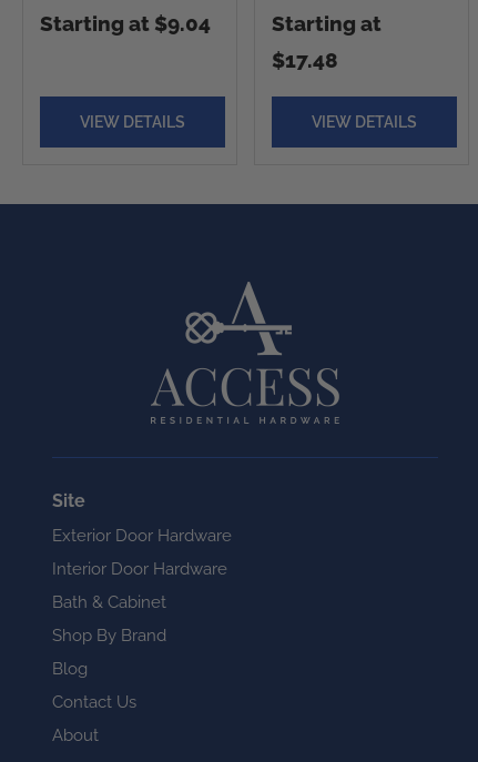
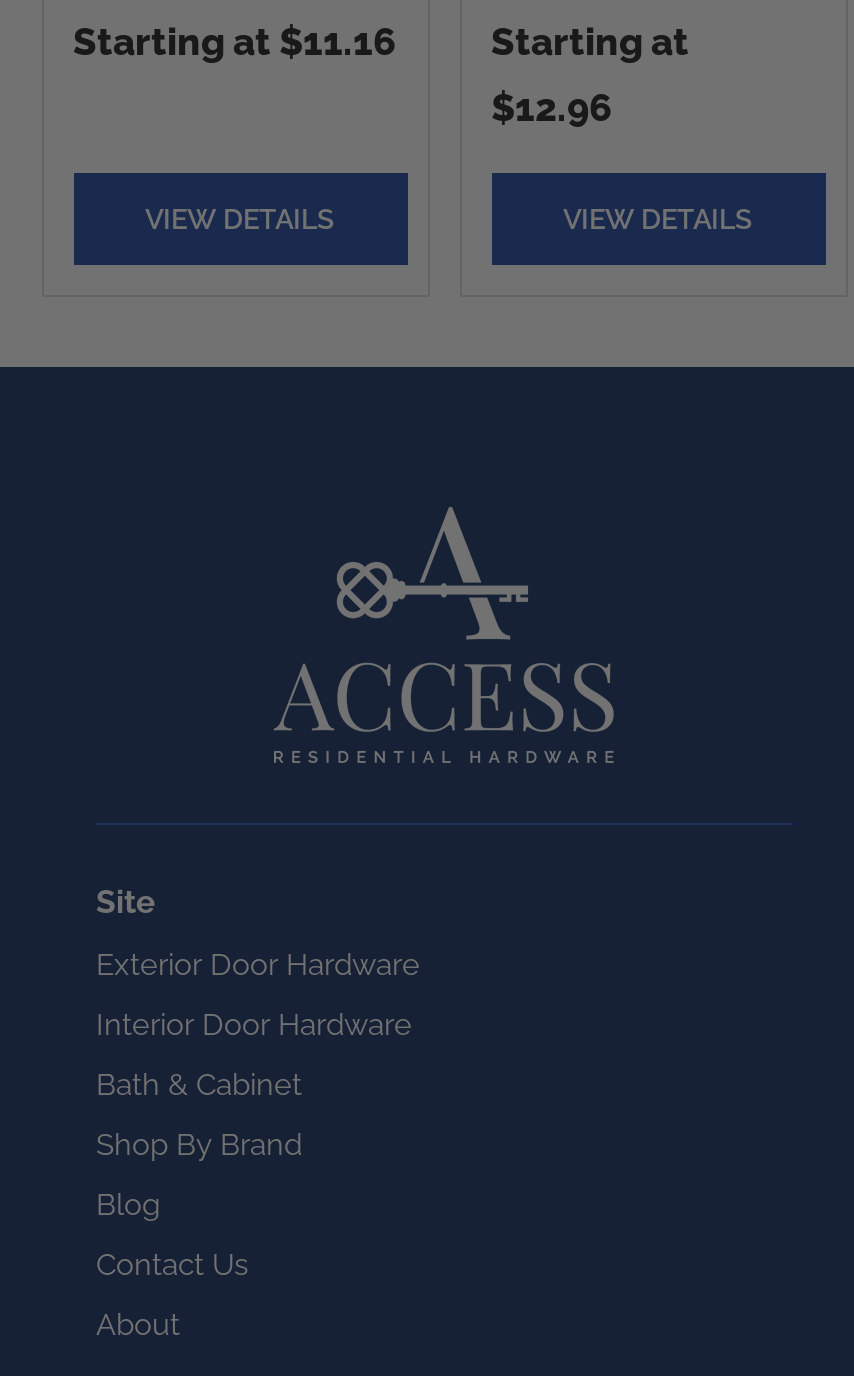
[39,11,210,35] Starting at $9.04 -> [73,19,397,63] Starting at $11.16
[271,48,338,72] $17.48 -> [491,85,613,129] $12.96

